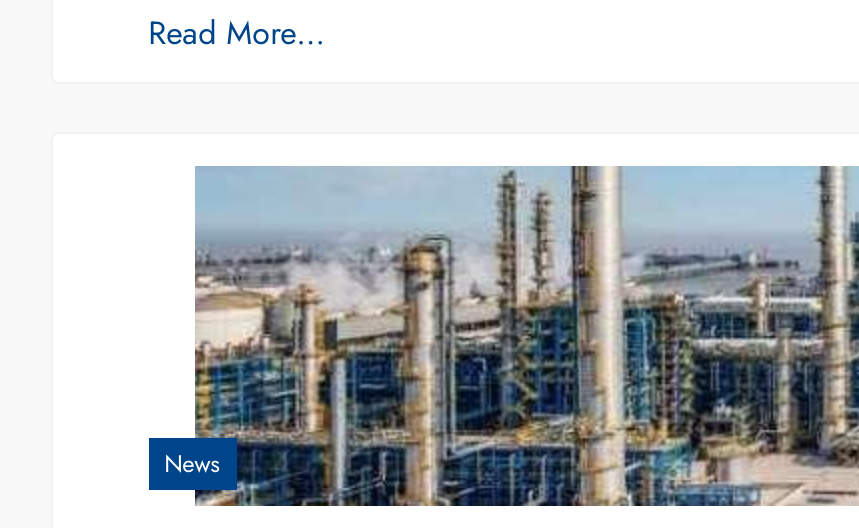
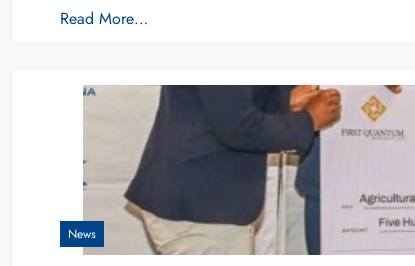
[195,166,853,508] [image] -> [83,84,412,255] [image]

